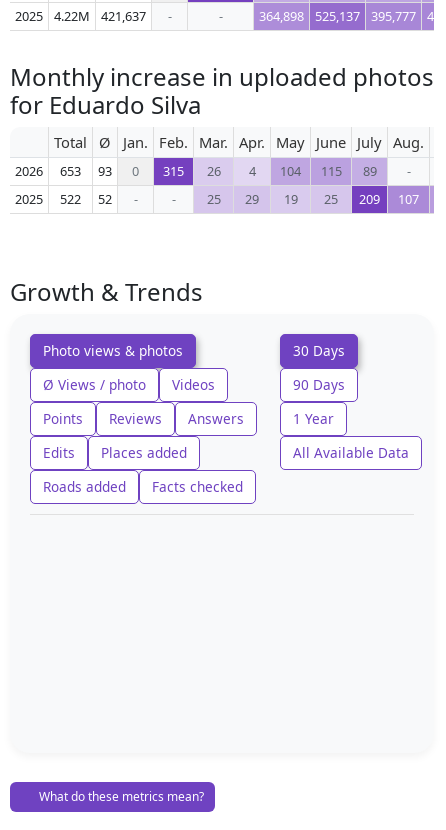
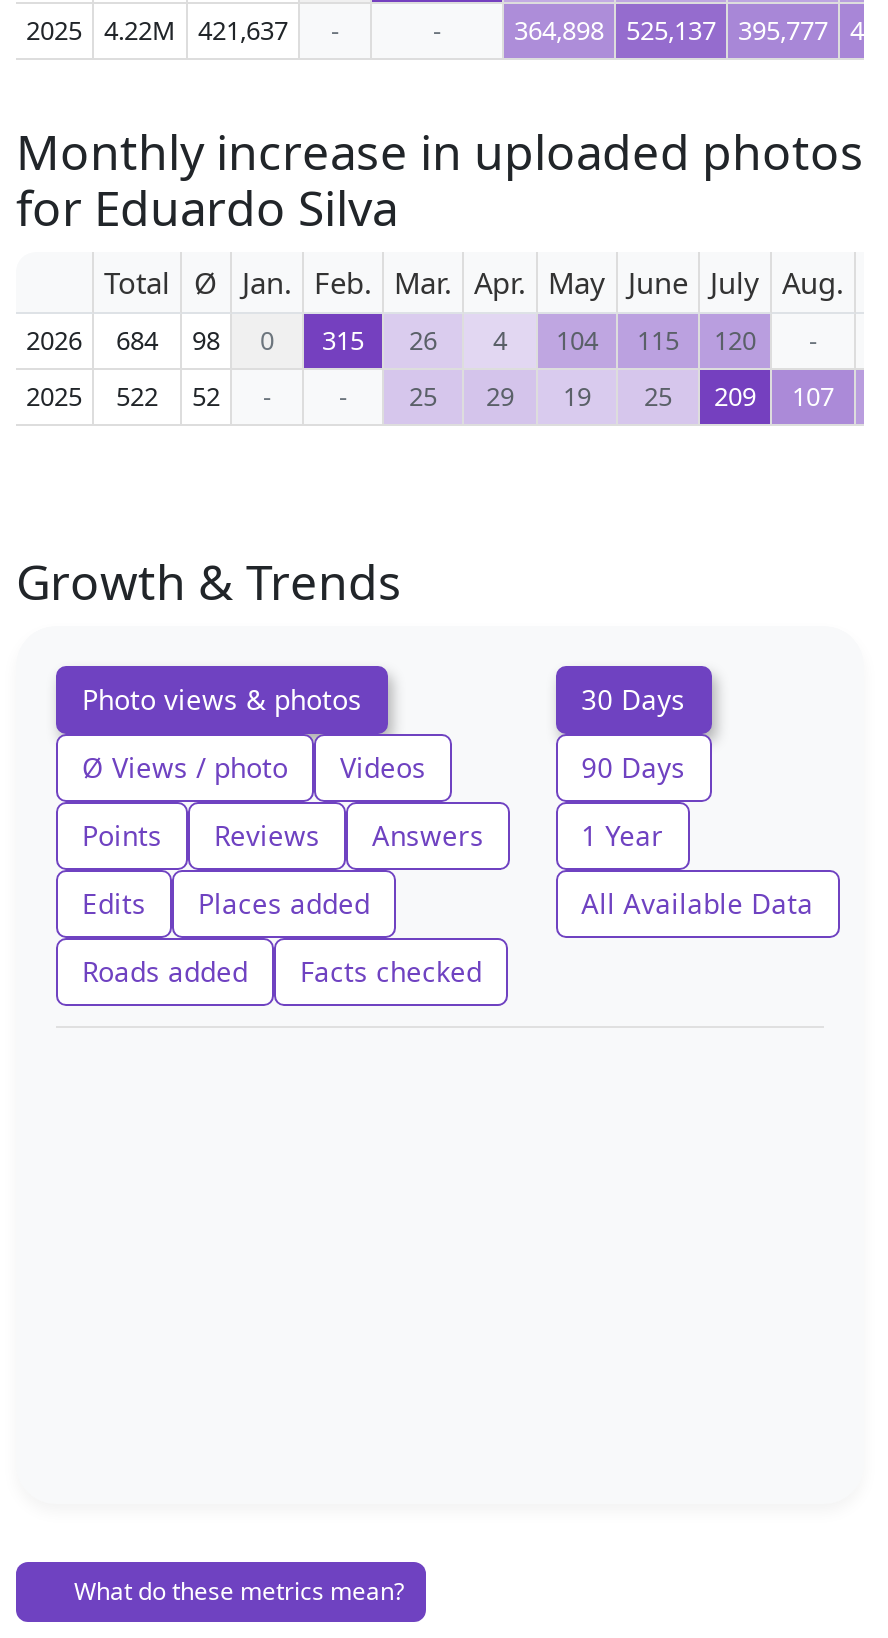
[60,162,81,180] 653 -> [116,322,158,358] 684
[98,162,112,180] 93 -> [192,322,220,358] 98
[362,162,376,180] 89 -> [714,322,756,358] 120

